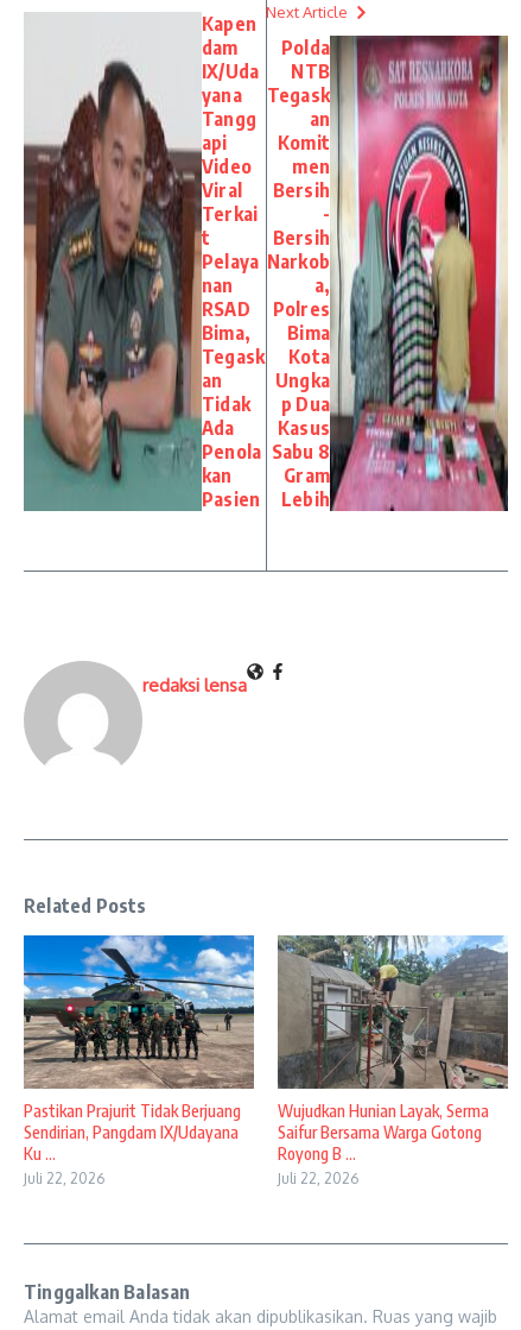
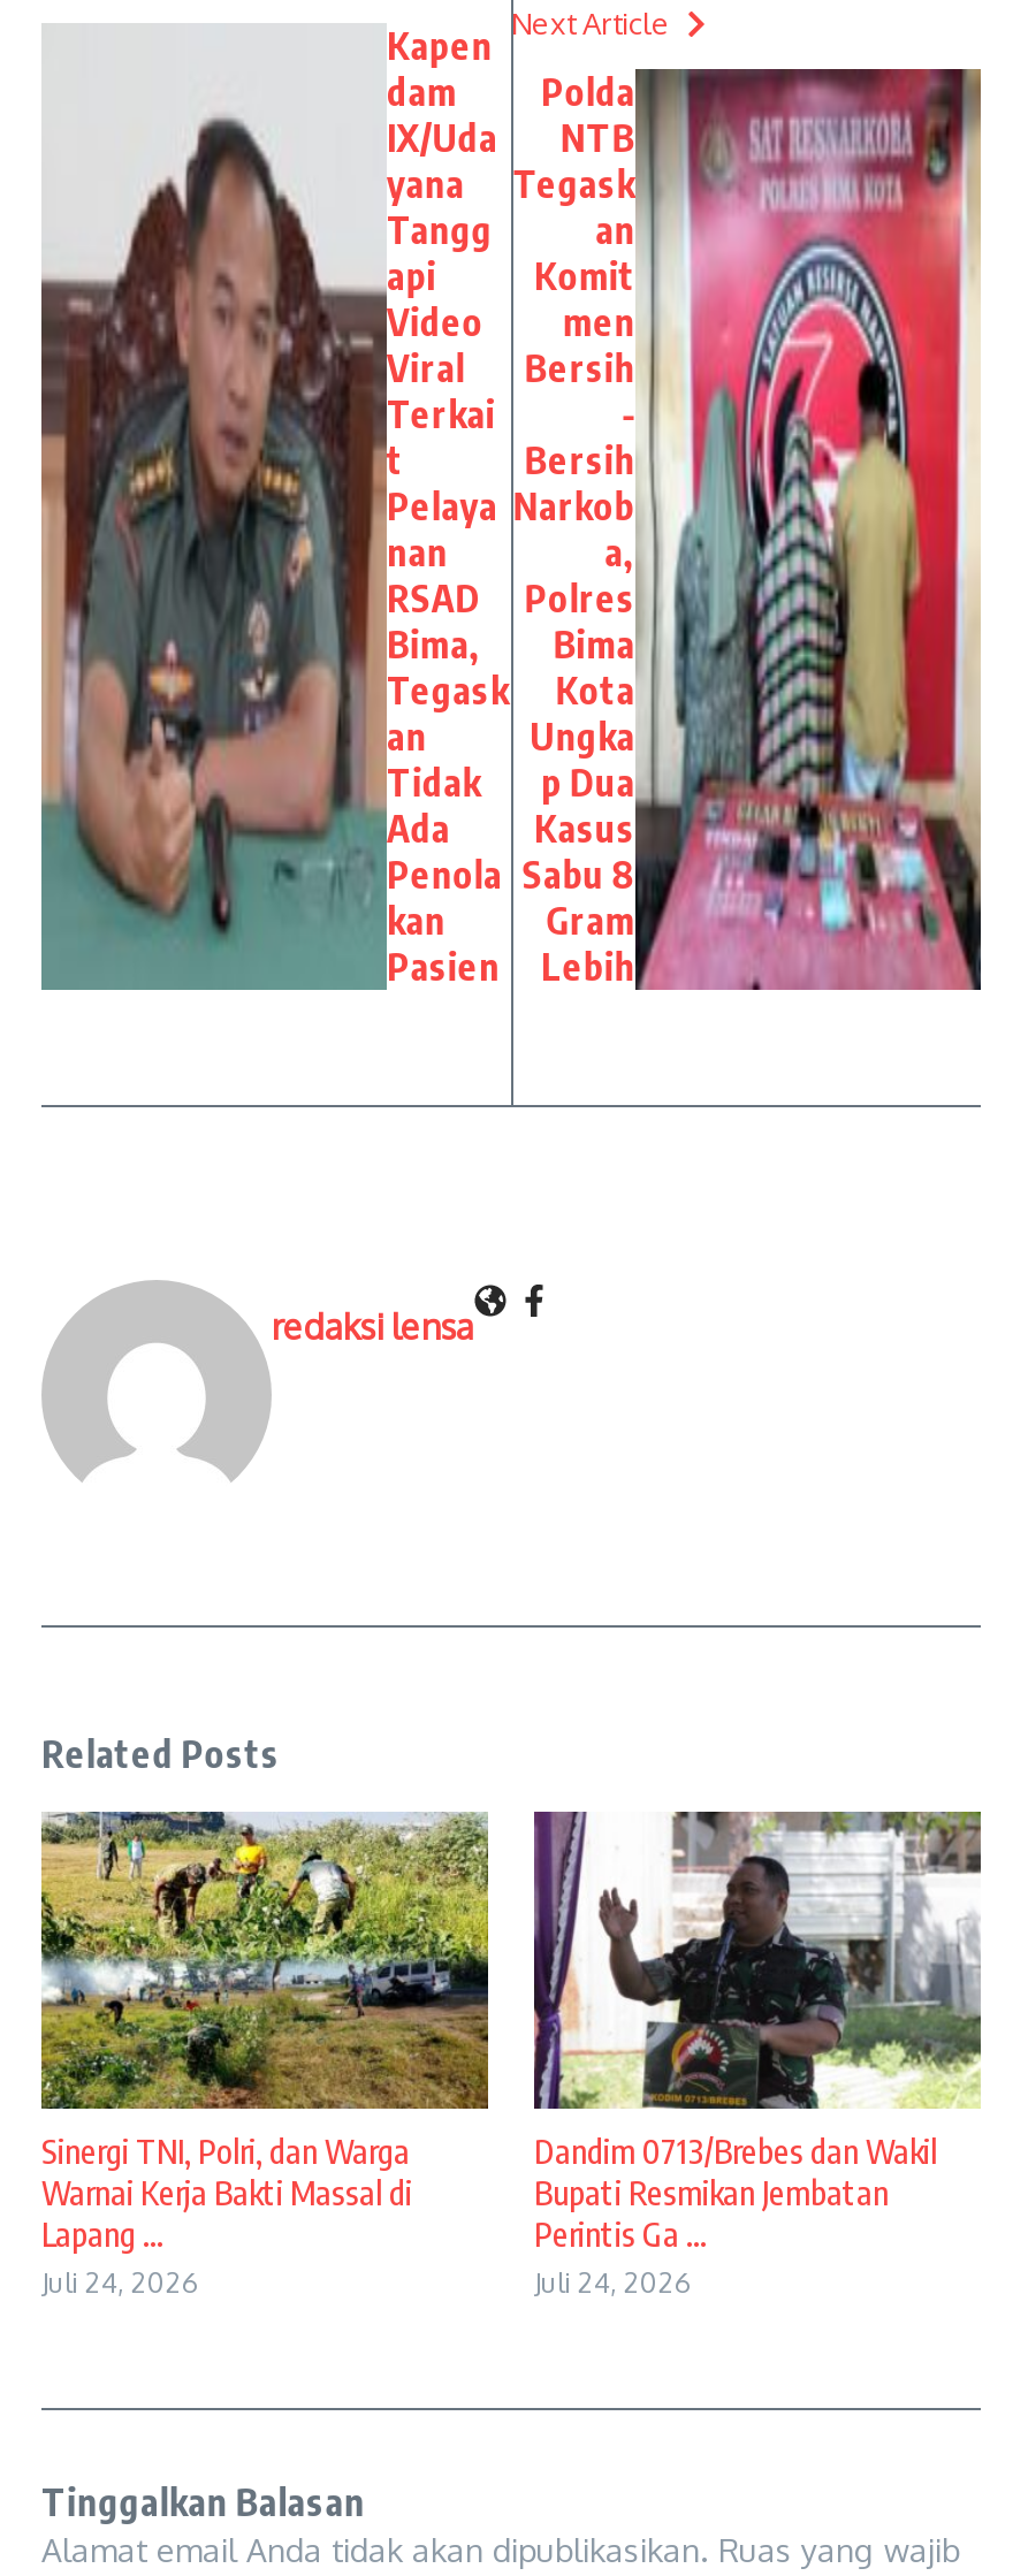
[23,934,255,1188] [image] | Pastikan Prajurit Tidak Berjuang | Sendirian, Pangdam IX/Udayana | Ku ... | Juli 22, 2026 -> [39,1809,490,2300] [image] | Sinergi TNI, Polri, dan Warga | Warnai Kerja Bakti Massal di | Lapang ... | Juli 24, 2026
[277,934,509,1188] [image] | Wujudkan Hunian Layak, Serma | Saifur Bersama Warga Gotong | Royong B ... | Juli 22, 2026 -> [532,1809,983,2300] [image] | Dandim 0713/Brebes dan Wakil | Bupati Resmikan Jembatan | Perintis Ga ... | Juli 24, 2026

